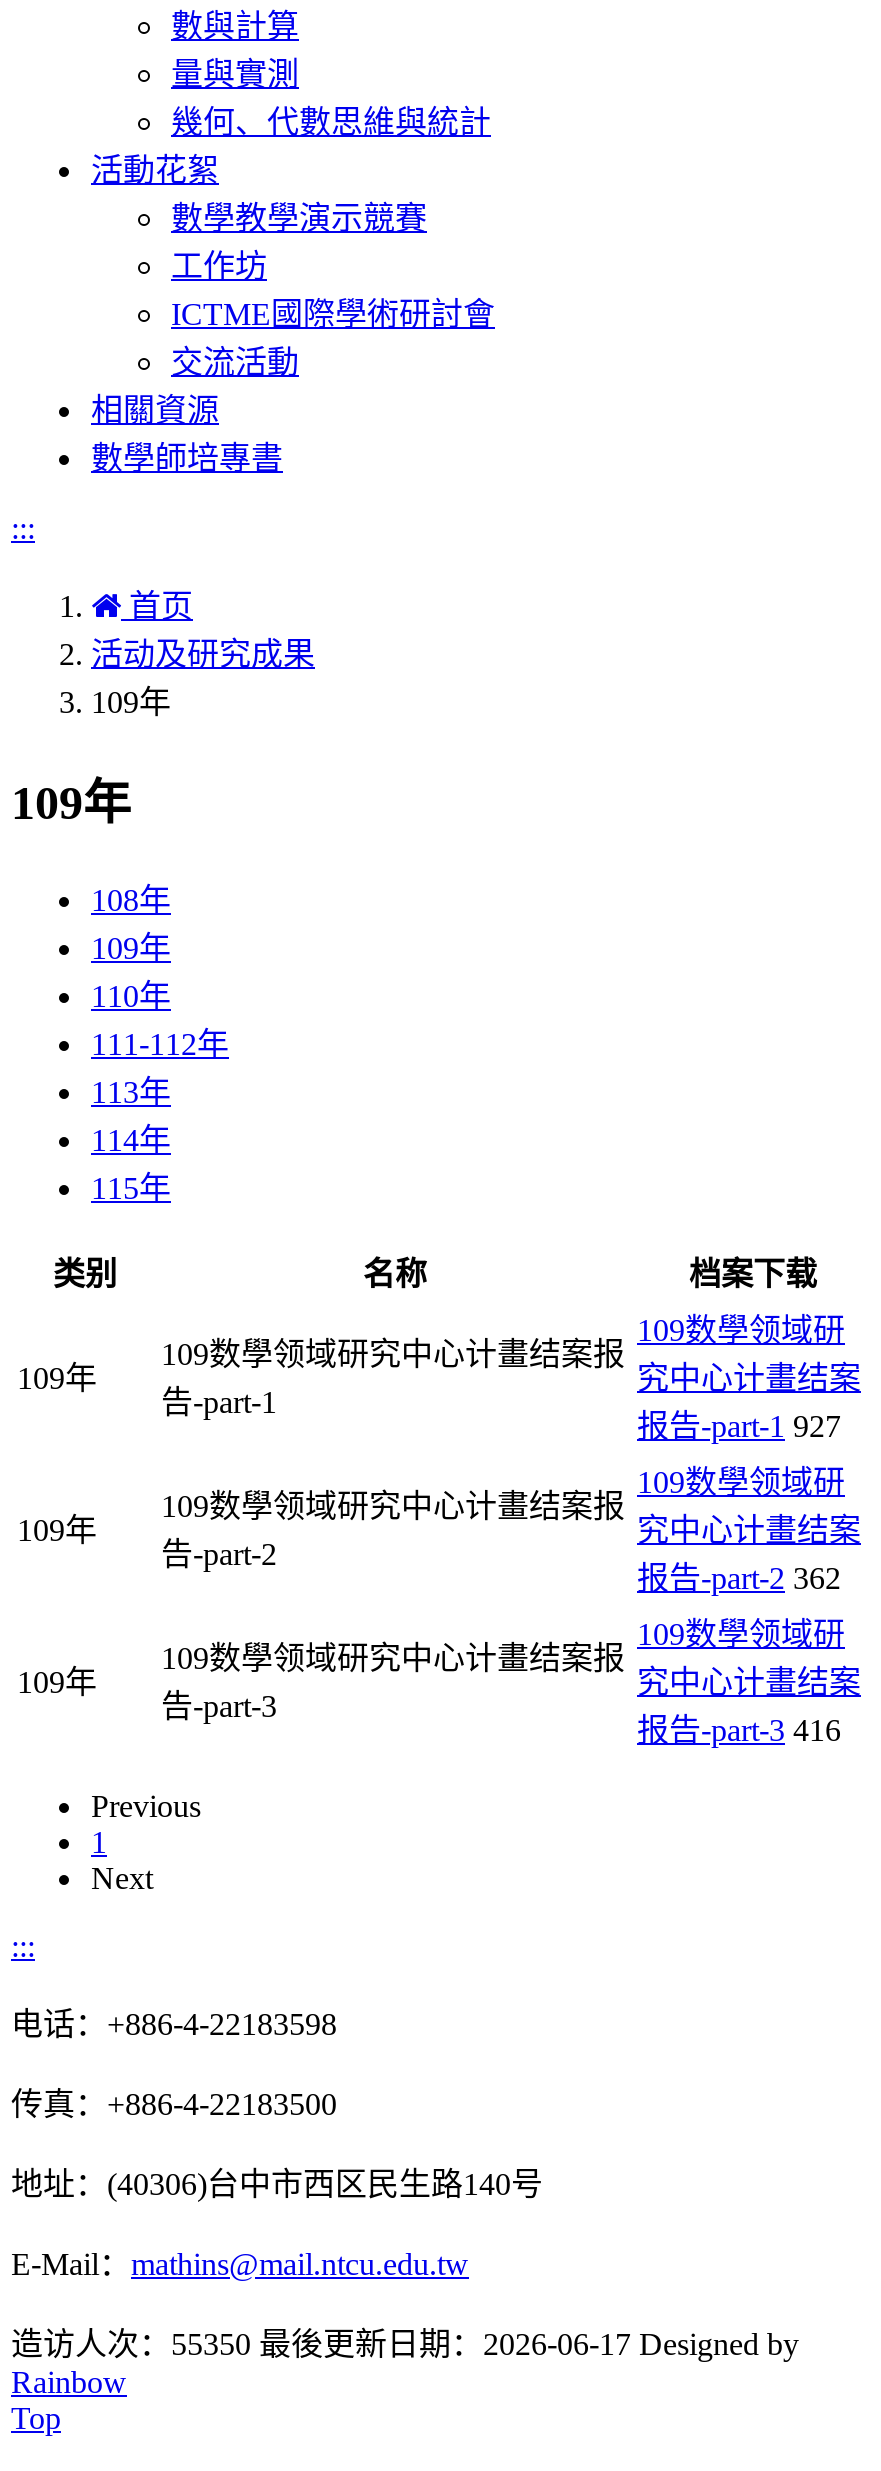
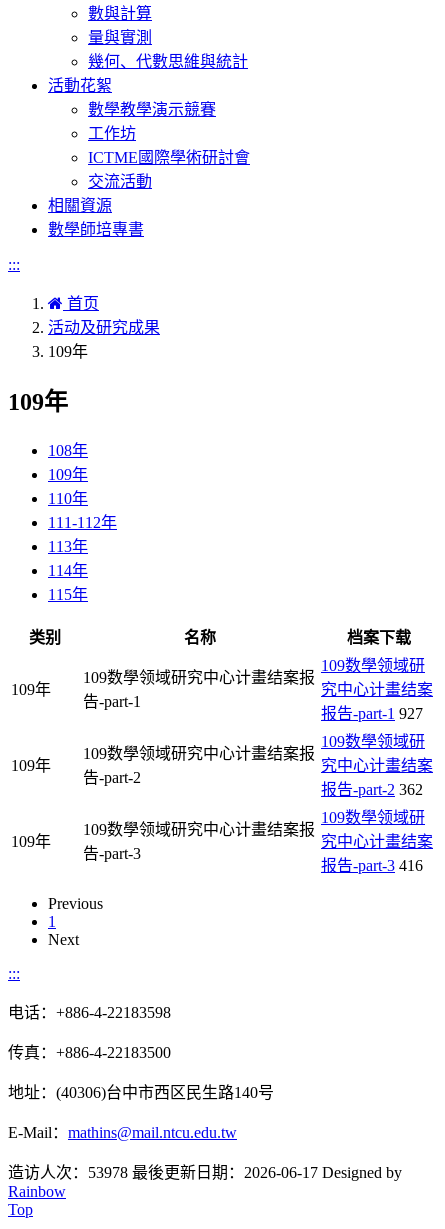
[11,2326,799,2360] 造访人次：55350 最後更新日期：2026-06-17 Designed by -> [8,1164,402,1181] 造访人次：53978 最後更新日期：2026-06-17 Designed by

